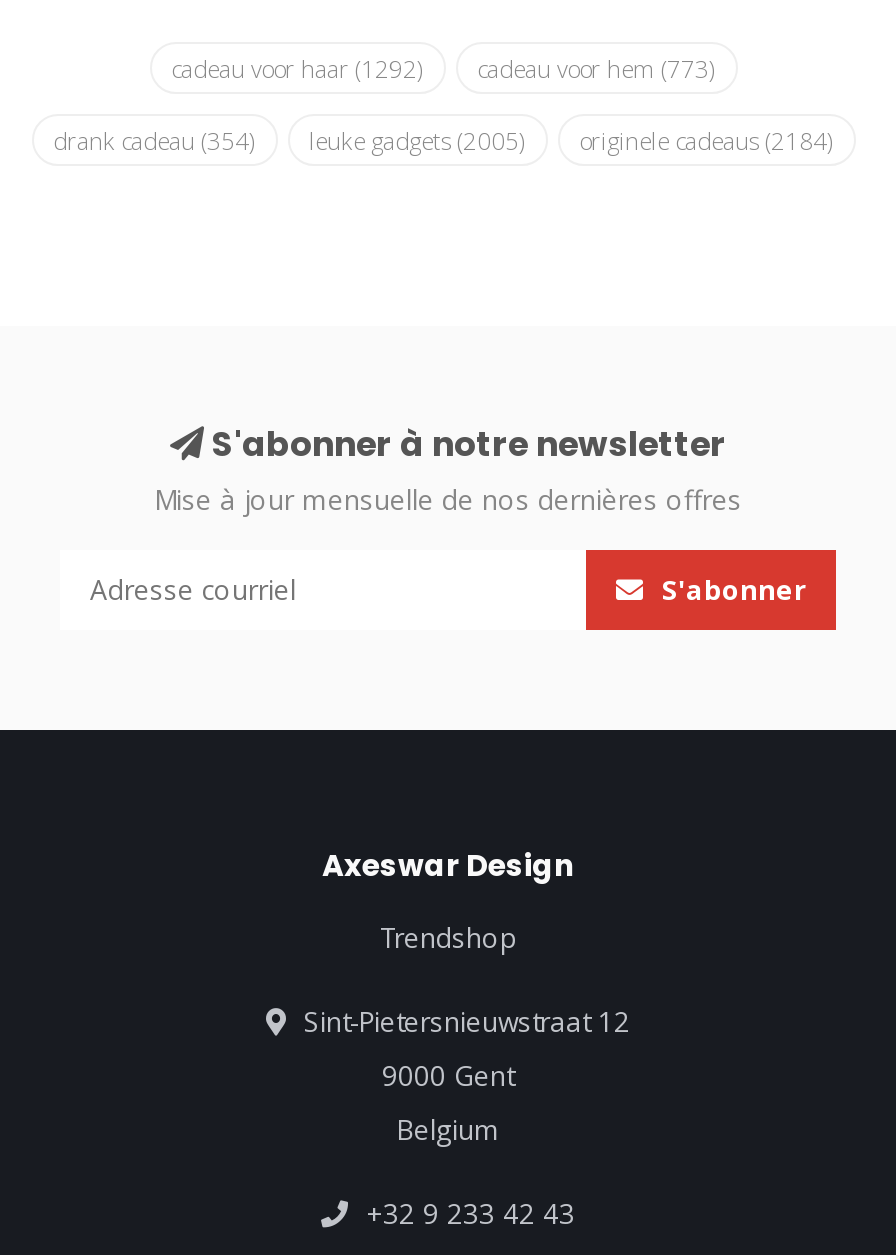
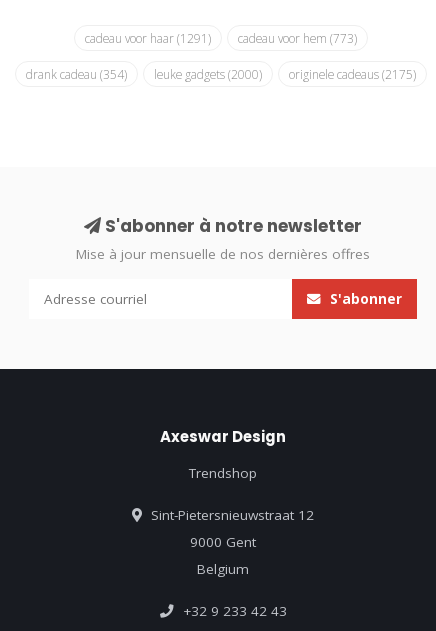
[171,52,423,84] cadeau voor haar (1292) -> [84,30,210,46] cadeau voor haar (1291)
[309,124,525,156] leuke gadgets (2005) -> [153,66,261,82] leuke gadgets (2000)
[579,124,833,156] originele cadeaus (2184) -> [288,66,415,82] originele cadeaus (2175)

